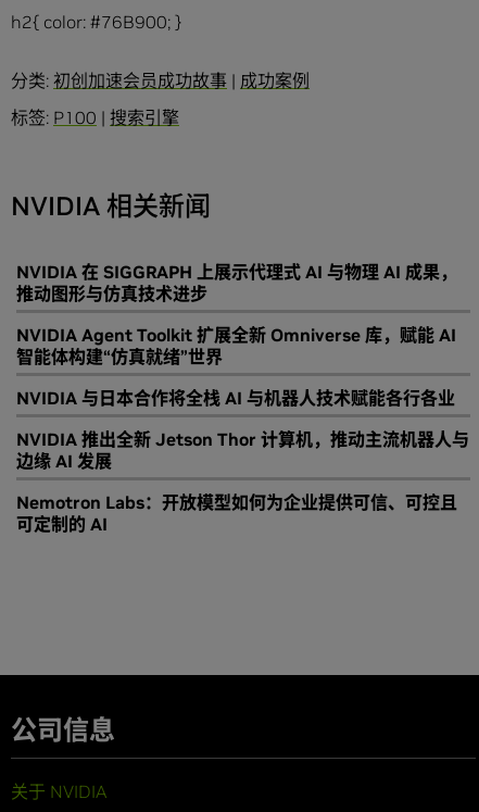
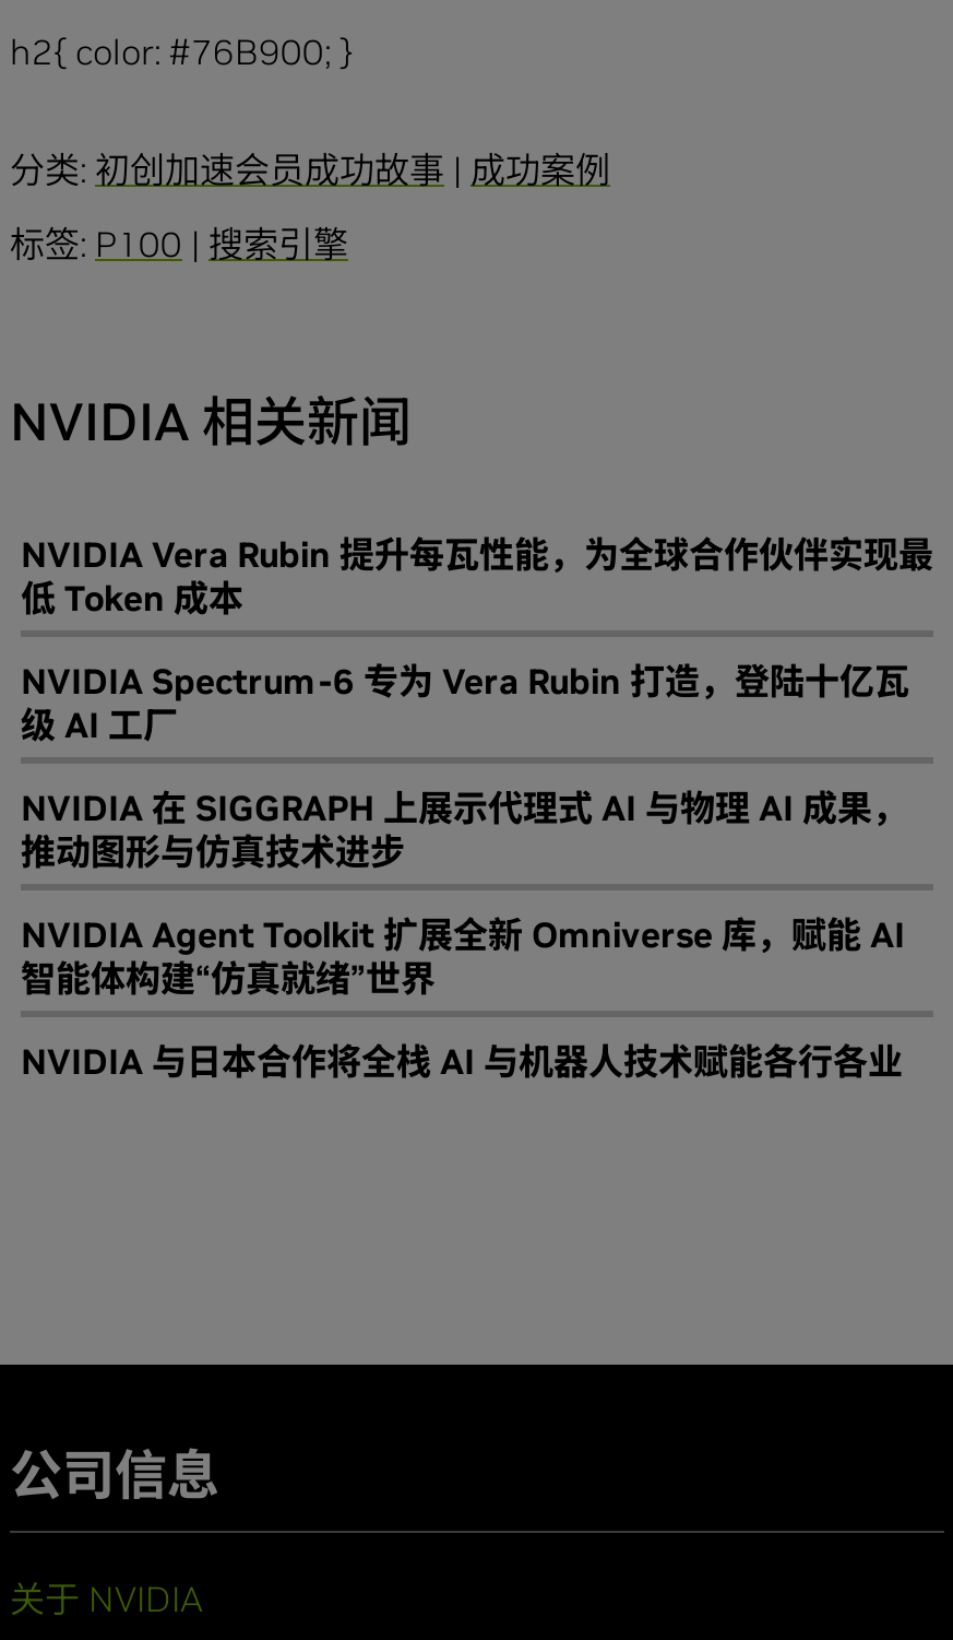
none -> [21,532,933,746] NVIDIA Vera Rubin 提升每瓦性能，为全球合作伙伴实现最 | 低 Token 成本 | NVIDIA Spectrum-6 专为 Vera Rubin 打造，登陆十亿瓦 | 级 AI 工厂
moved [16,261,457,409] -> [21,786,907,1083]: NVIDIA 在 SIGGRAPH 上展示代理式 AI 与物理 AI 成果， | 推动图形与仿真技术进步 | NVIDIA Agent Toolkit 扩展全新 Omniverse 库，赋能 AI | 智能体构建“仿真就绪”世界 | NVIDIA 与日本合作将全栈 AI 与机器人技术赋能各行各业
[16,428,469,535] NVIDIA 推出全新 Jetson Thor 计算机，推动主流机器人与 | 边缘 AI 发展 | Nemotron Labs：开放模型如何为企业提供可信、可控且 | 可定制的 AI -> none

